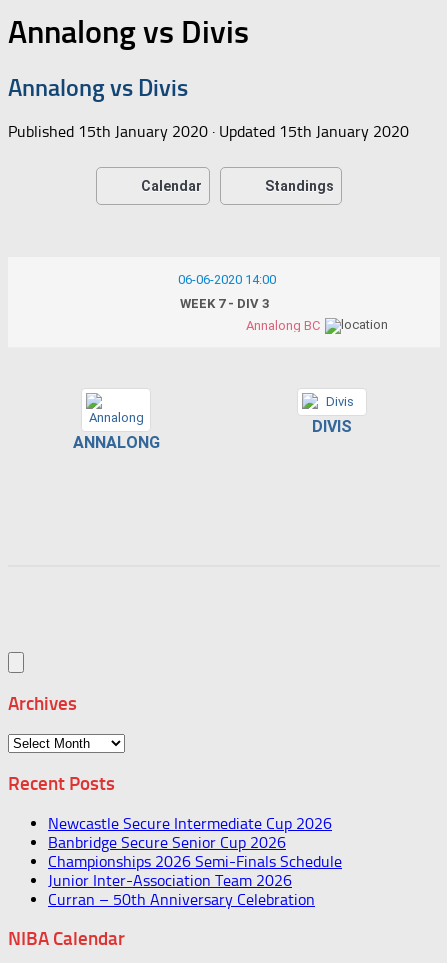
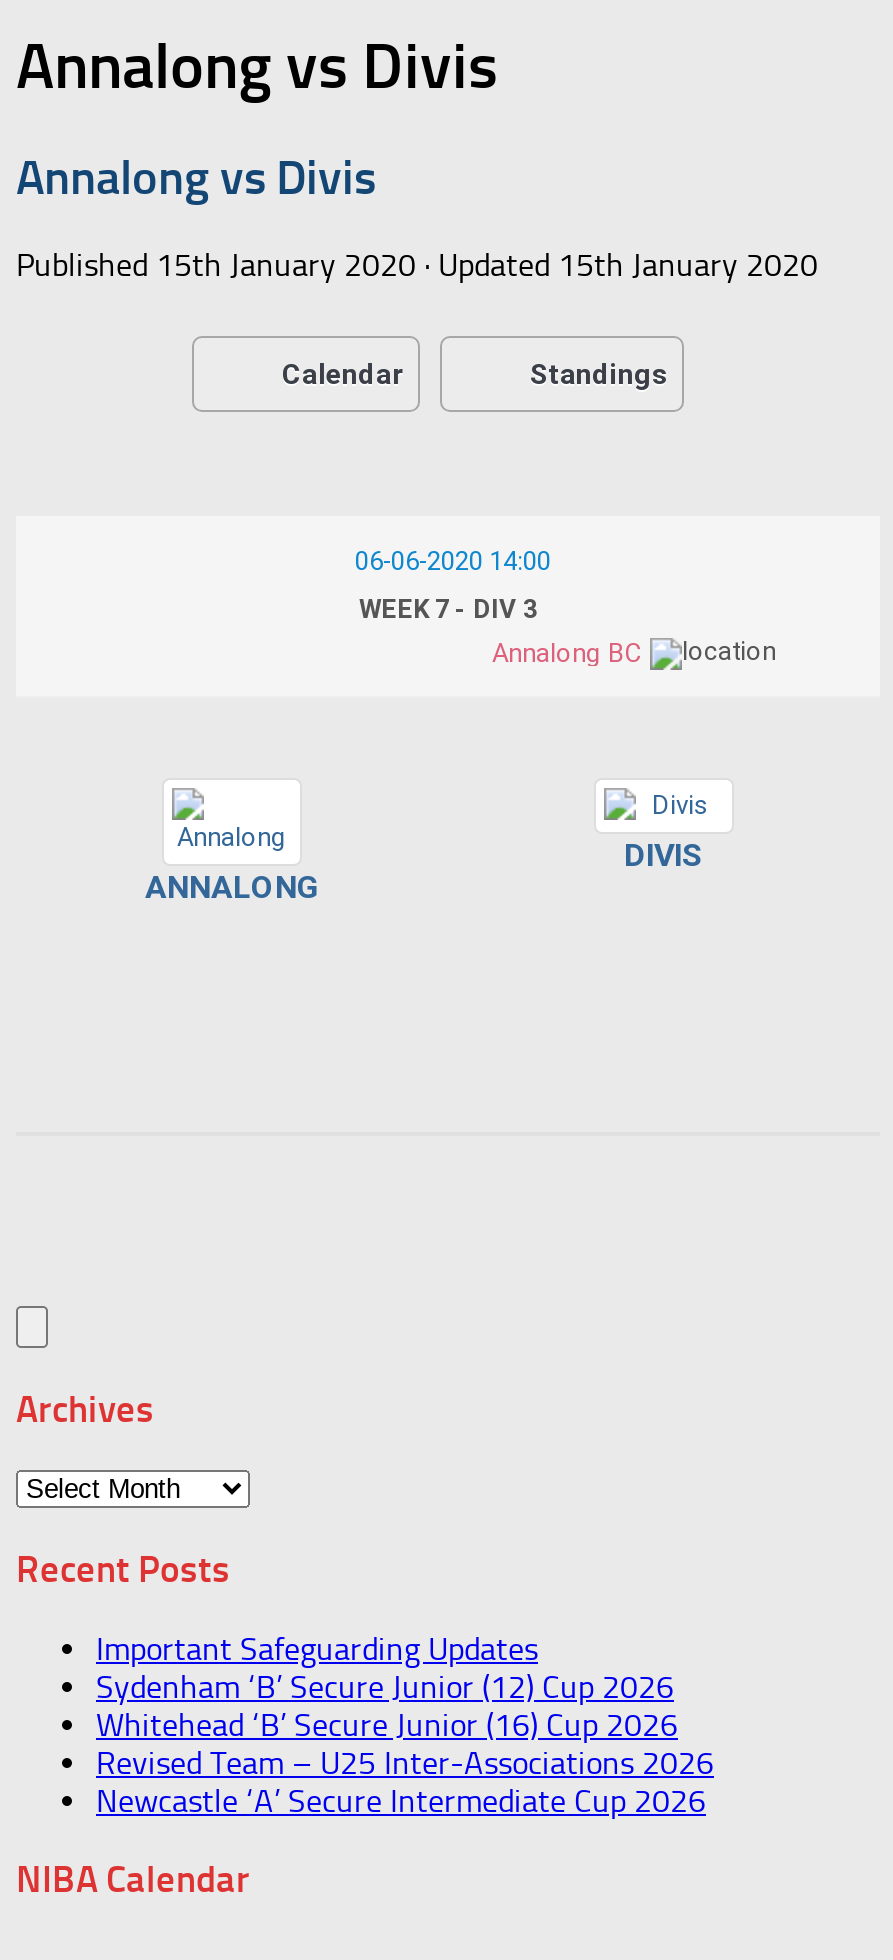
[48,814,342,909] Newcastle Secure Intermediate Cup 2026 | Banbridge Secure Senior Cup 2026 | Championships 2026 Semi-Finals Schedule | Junior Inter-Association Team 2026 | Curran – 50th Anniversary Celebration -> [96,1629,714,1819] Important Safeguarding Updates | Sydenham ‘B’ Secure Junior (12) Cup 2026 | Whitehead ‘B’ Secure Junior (16) Cup 2026 | Revised Team – U25 Inter-Associations 2026 | Newcastle ‘A’ Secure Intermediate Cup 2026

